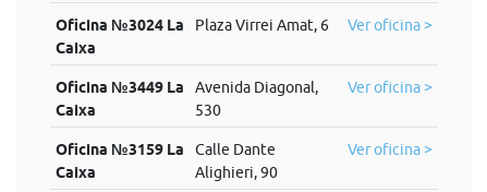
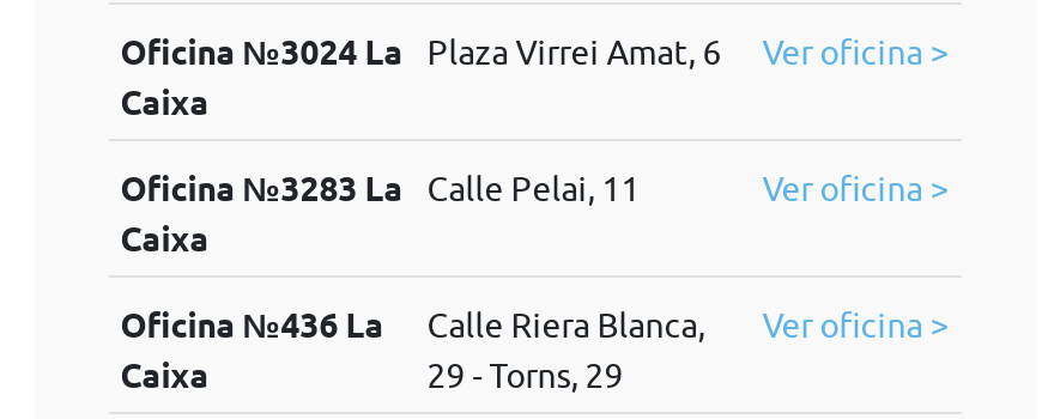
[55,79,184,96] Oficina №3449 La -> [120,170,403,208] Oficina №3283 La
[195,79,318,119] Avenida Diagonal, | 530 -> [427,170,640,208] Calle Pelai, 11
[55,141,184,158] Oficina №3159 La -> [120,306,384,345] Oficina №436 La
[195,141,278,181] Calle Dante | Alighieri, 90 -> [427,306,705,395] Calle Riera Blanca, | 29 - Torns, 29

